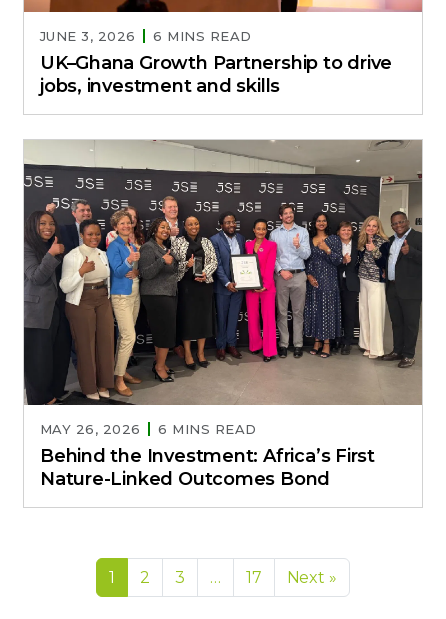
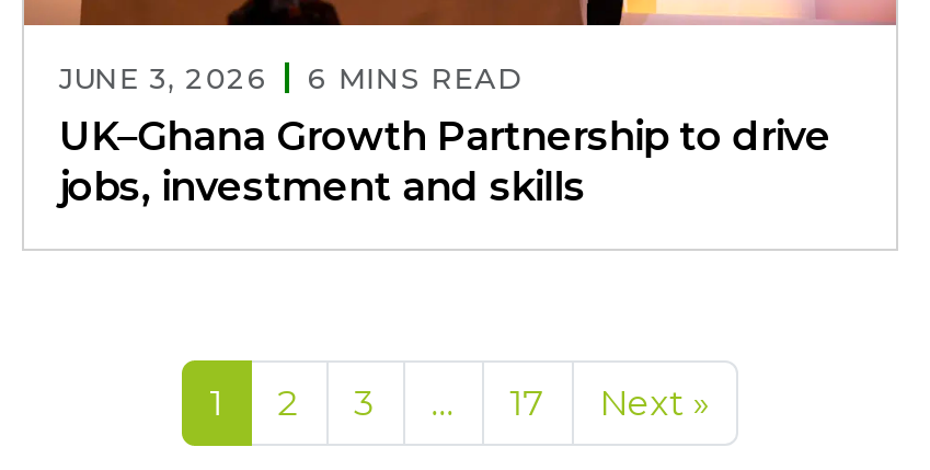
[23,139,423,490] [image] | MAY 26, 2026 | 6 MINS READ | Behind the Investment: Africa’s First | Nature-Linked Outcomes Bond -> none

